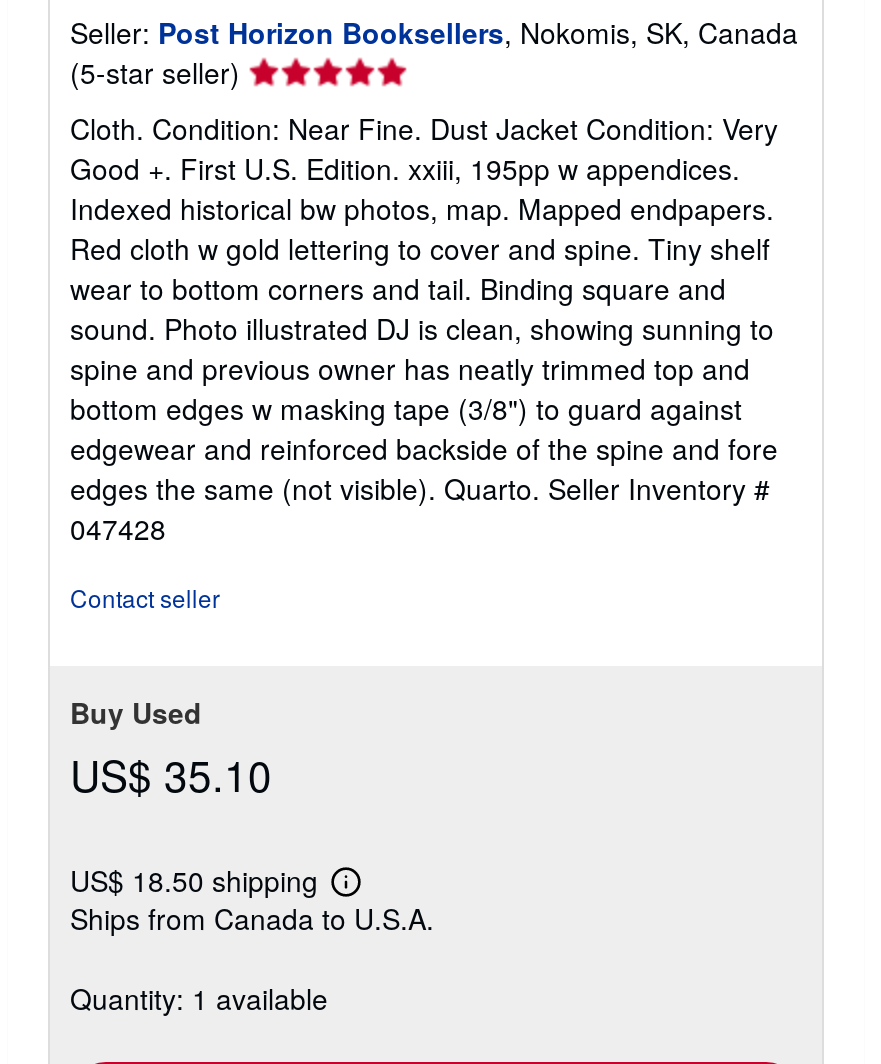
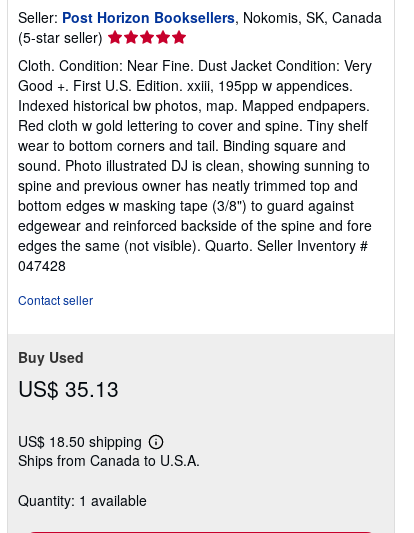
[70,743,272,803] US$ 35.10 -> [18,372,119,402] US$ 35.13

